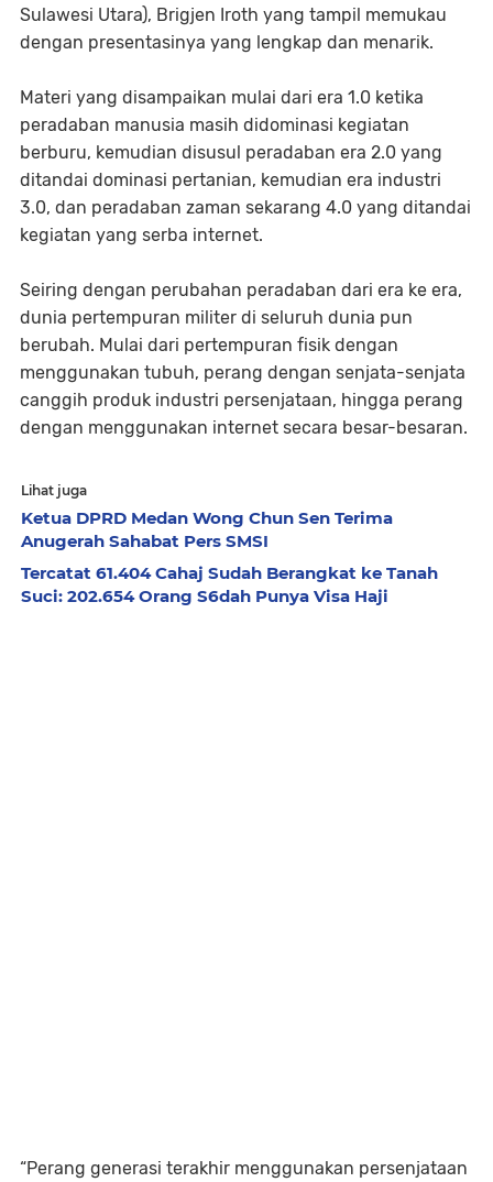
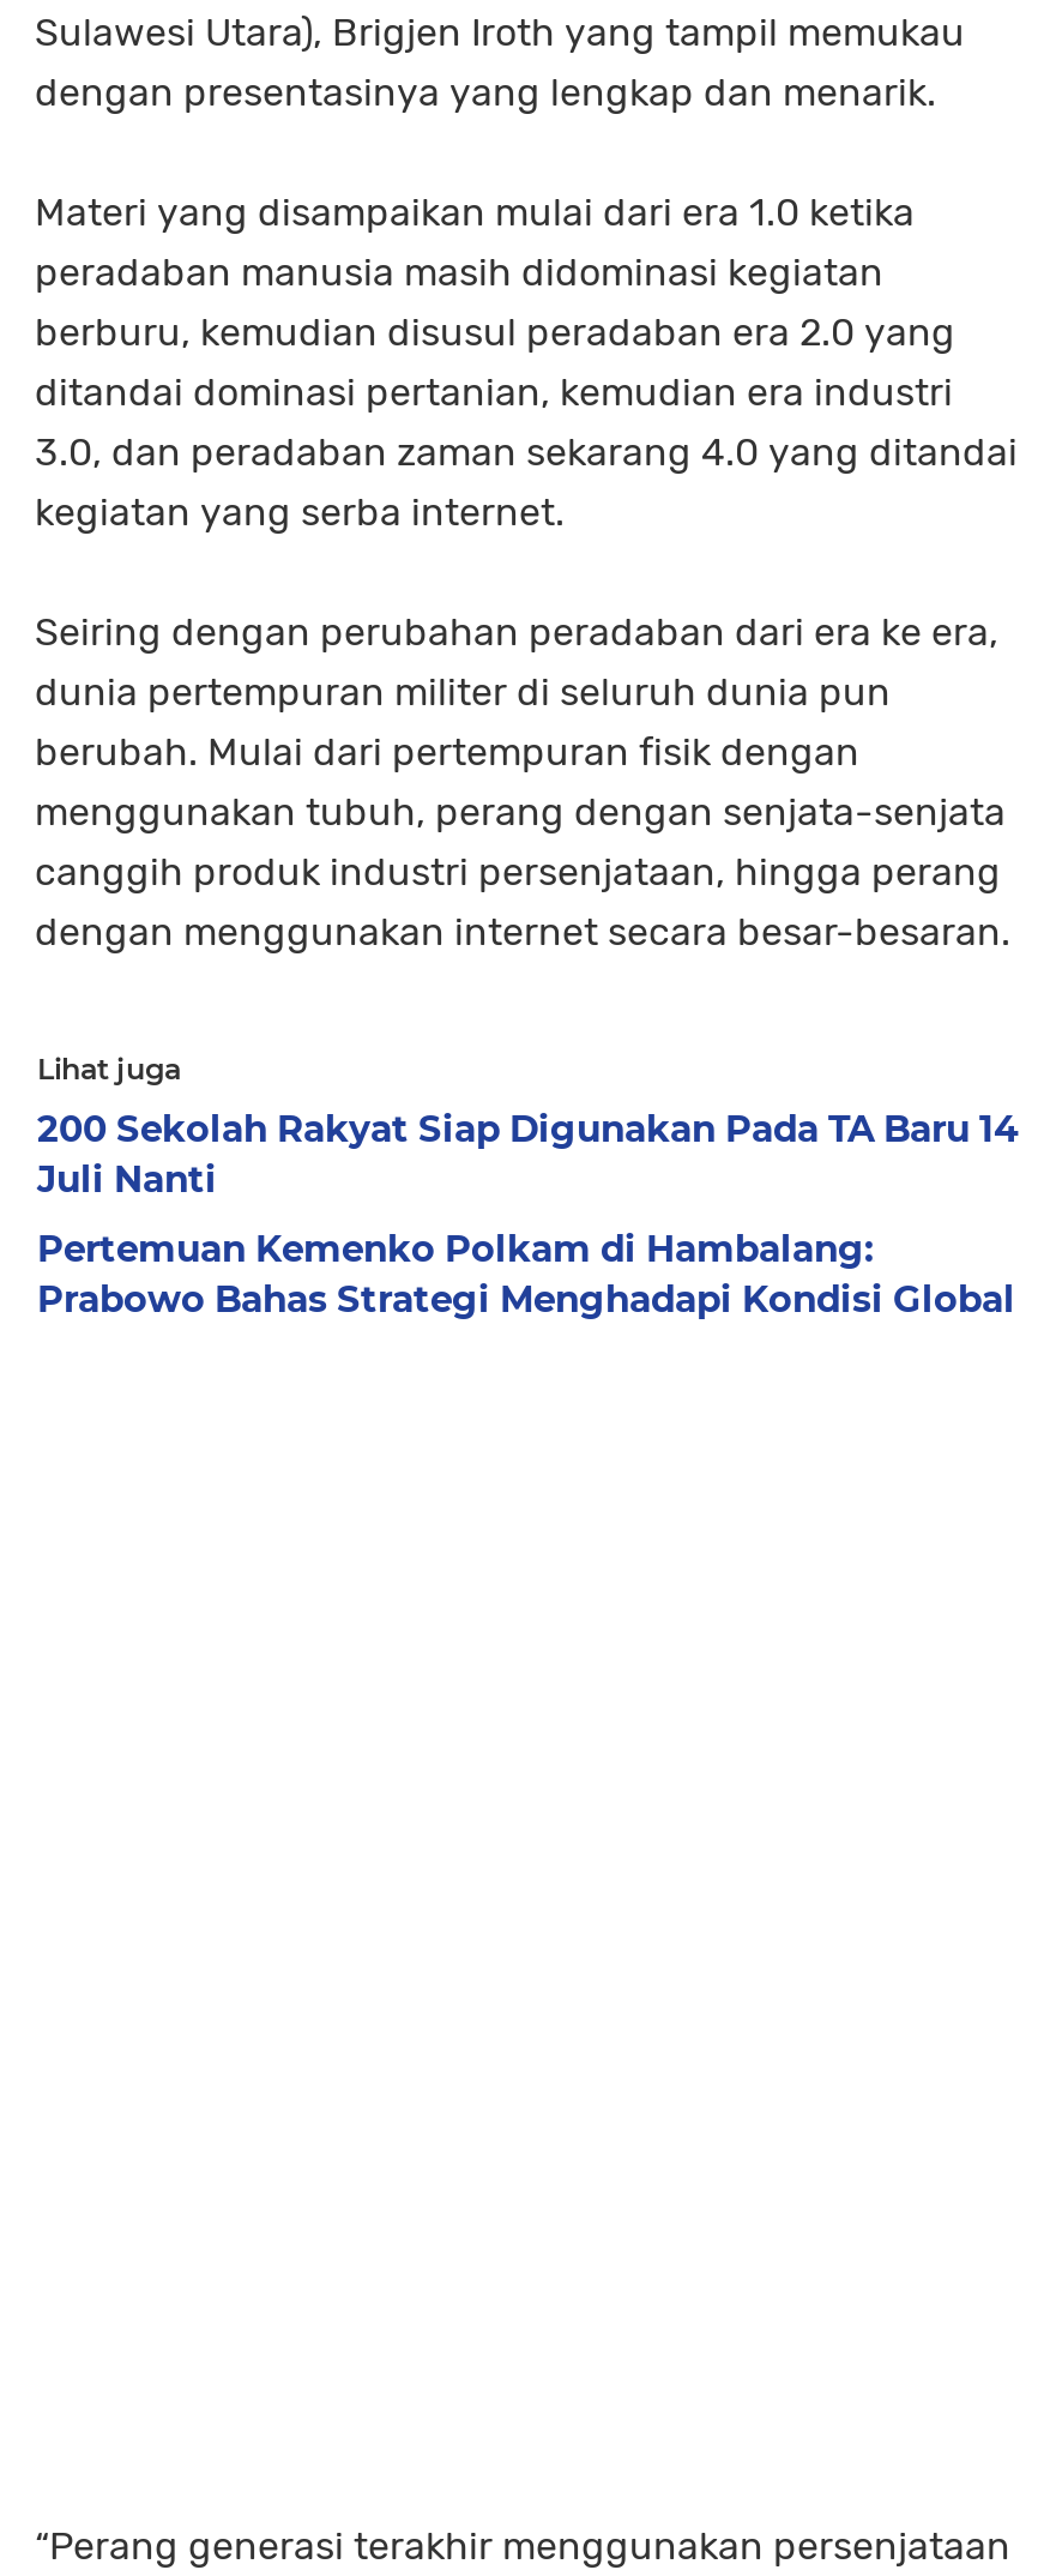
[21,507,393,551] Ketua DPRD Medan Wong Chun Sen Terima | Anugerah Sahabat Pers SMSI -> [37,1106,1018,1202] 200 Sekolah Rakyat Siap Digunakan Pada TA Baru 14 | Juli Nanti
[21,562,438,606] Tercatat 61.404 Cahaj Sudah Berangkat ke Tanah | Suci: 202.654 Orang S6dah Punya Visa Haji -> [37,1226,1015,1322] Pertemuan Kemenko Polkam di Hambalang: | Prabowo Bahas Strategi Menghadapi Kondisi Global

